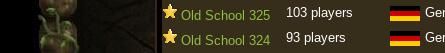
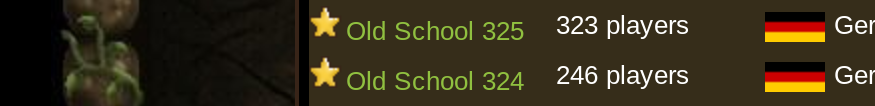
[180,5,352,23] Old School 325 103 players -> [346,10,690,46] Old School 325 323 players
[180,30,345,48] Old School 324 93 players -> [346,60,690,96] Old School 324 246 players

